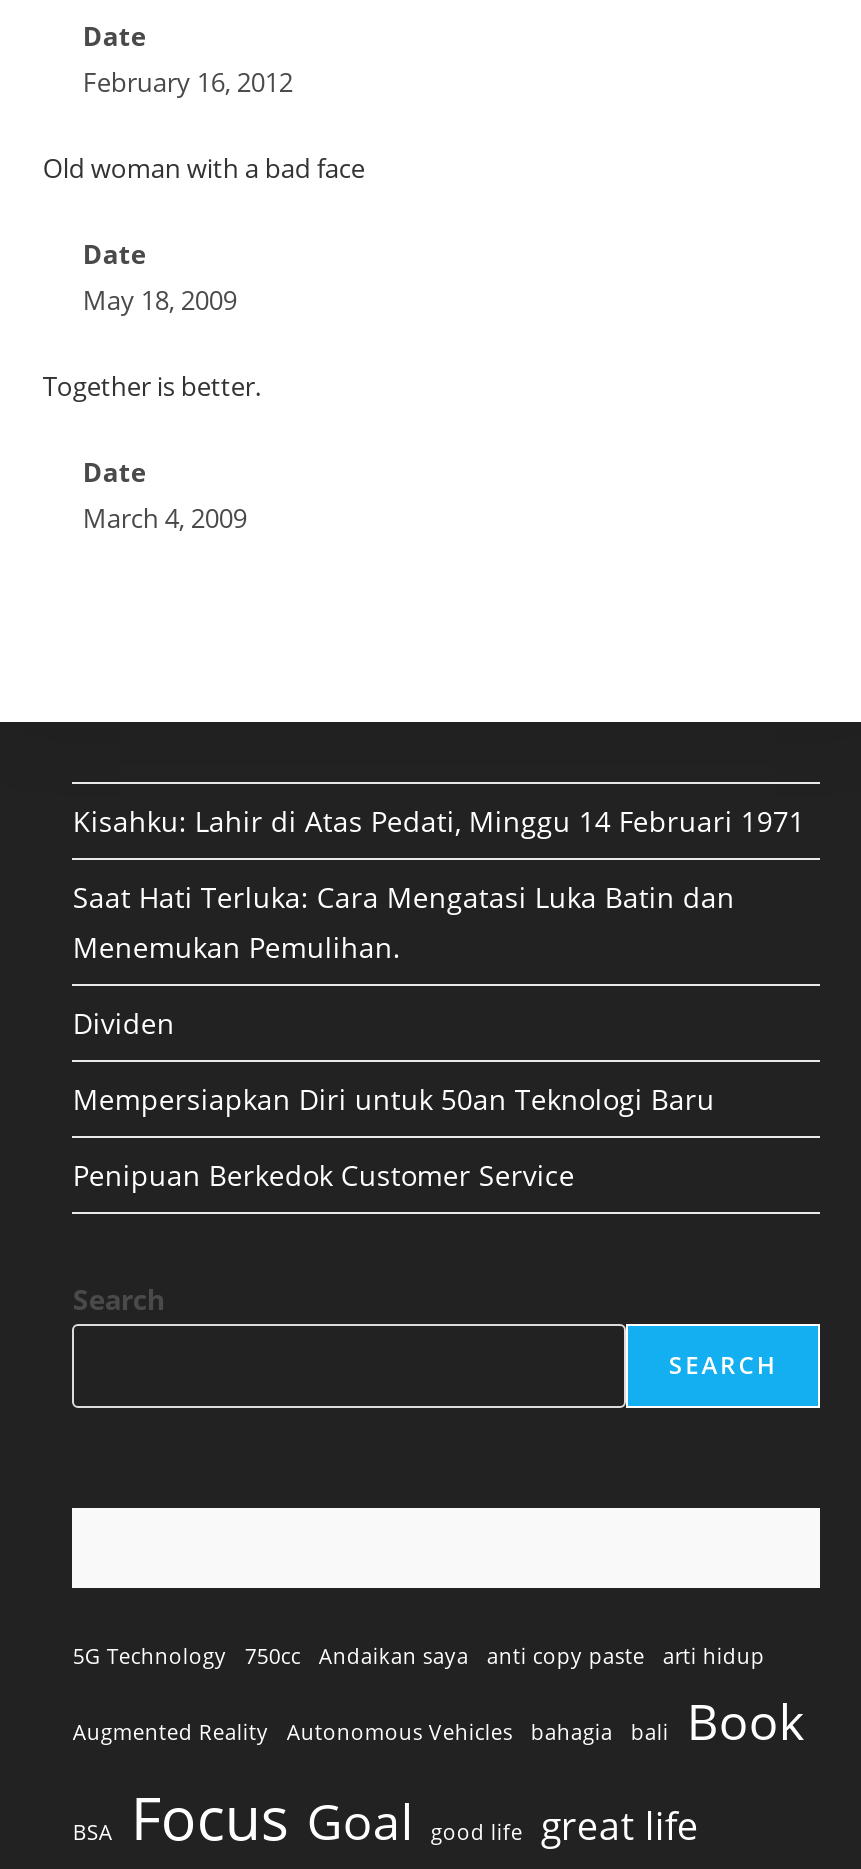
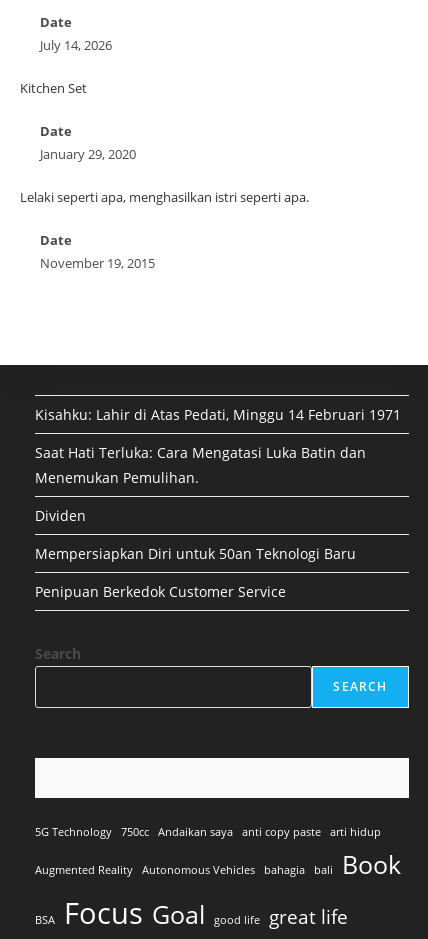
[83,65,293,101] February 16, 2012 -> [40,36,112,54] July 14, 2026
[43,151,365,187] Old woman with a bad face -> [20,79,87,97] Kitchen Set
[83,283,237,319] May 18, 2009 -> [40,145,136,163] January 29, 2020
[43,369,261,405] Together is better. -> [20,188,309,206] Lelaki seperti apa, menghasilkan istri seperti apa.
[83,501,247,537] March 4, 2009 -> [40,254,155,272] November 19, 2015

